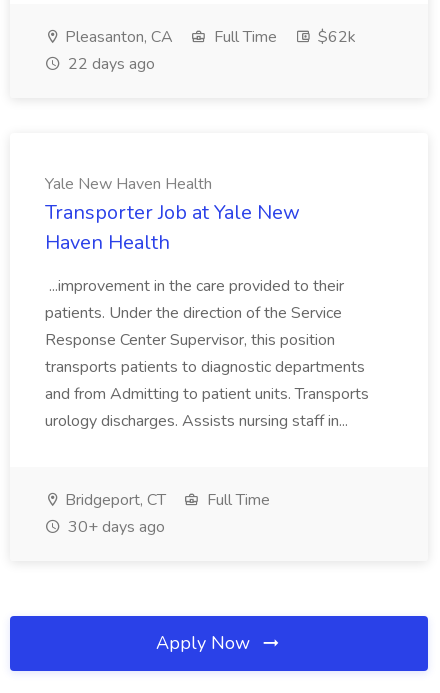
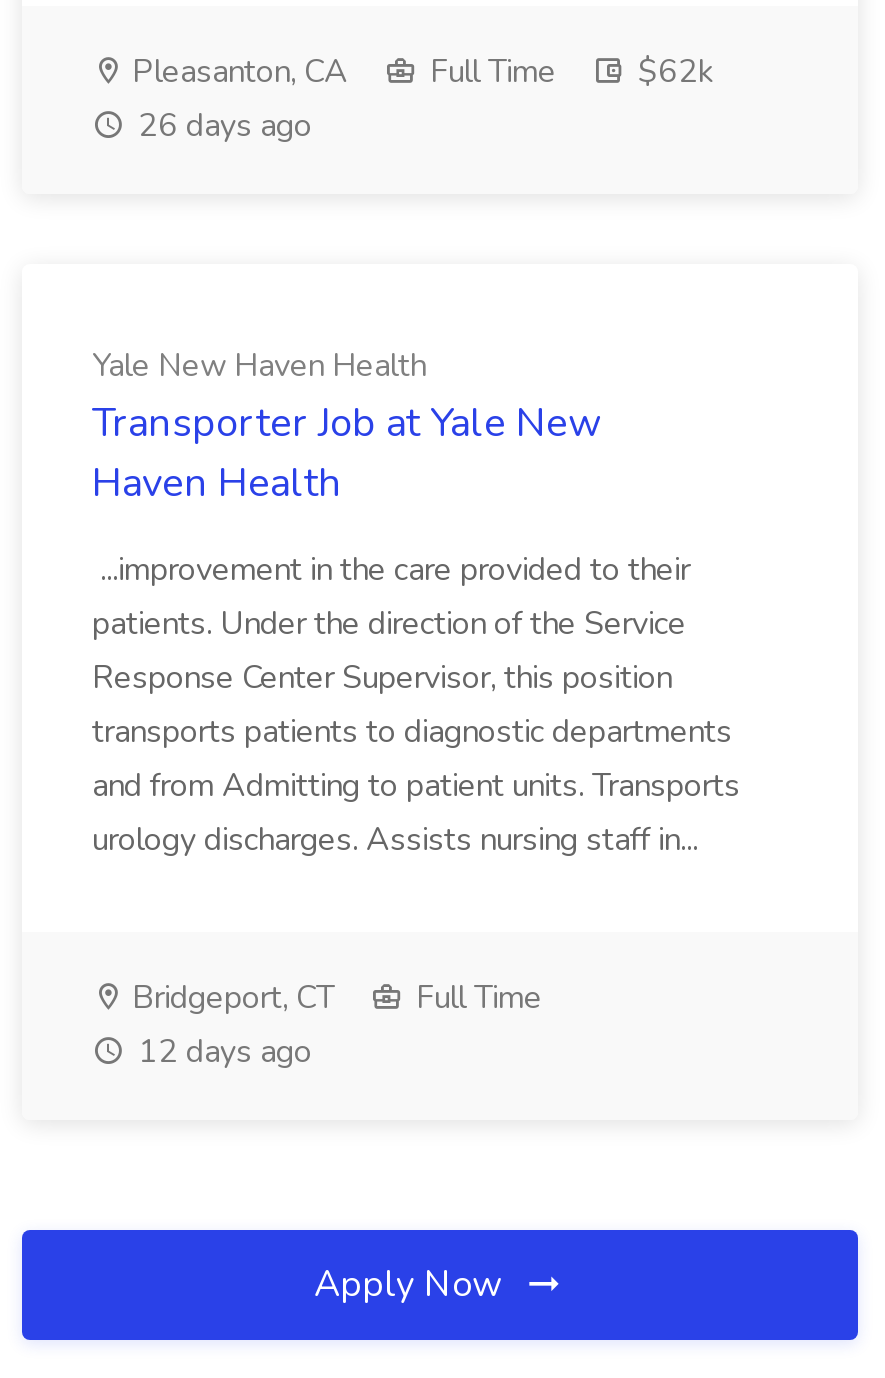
[64,53,155,75] 22 days ago -> [130,104,312,148] 26 days ago
[64,516,165,538] 30+ days ago -> [130,1030,312,1074] 12 days ago

